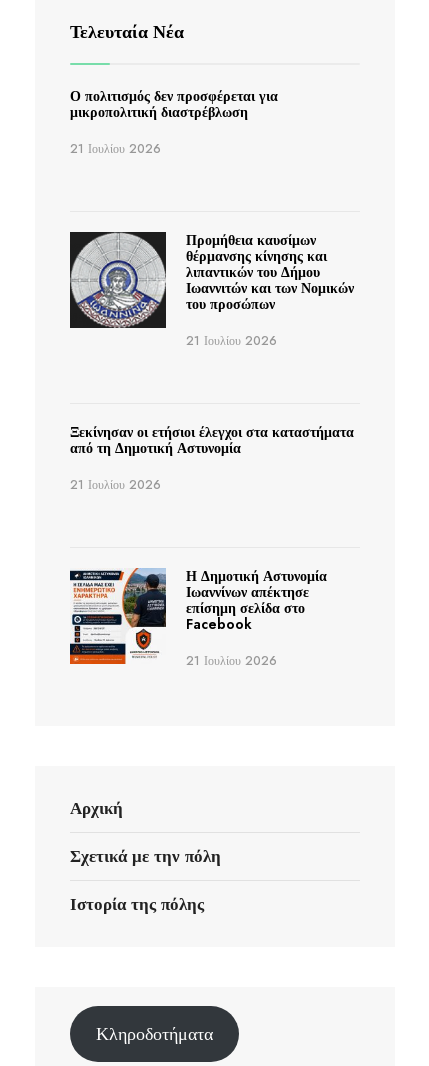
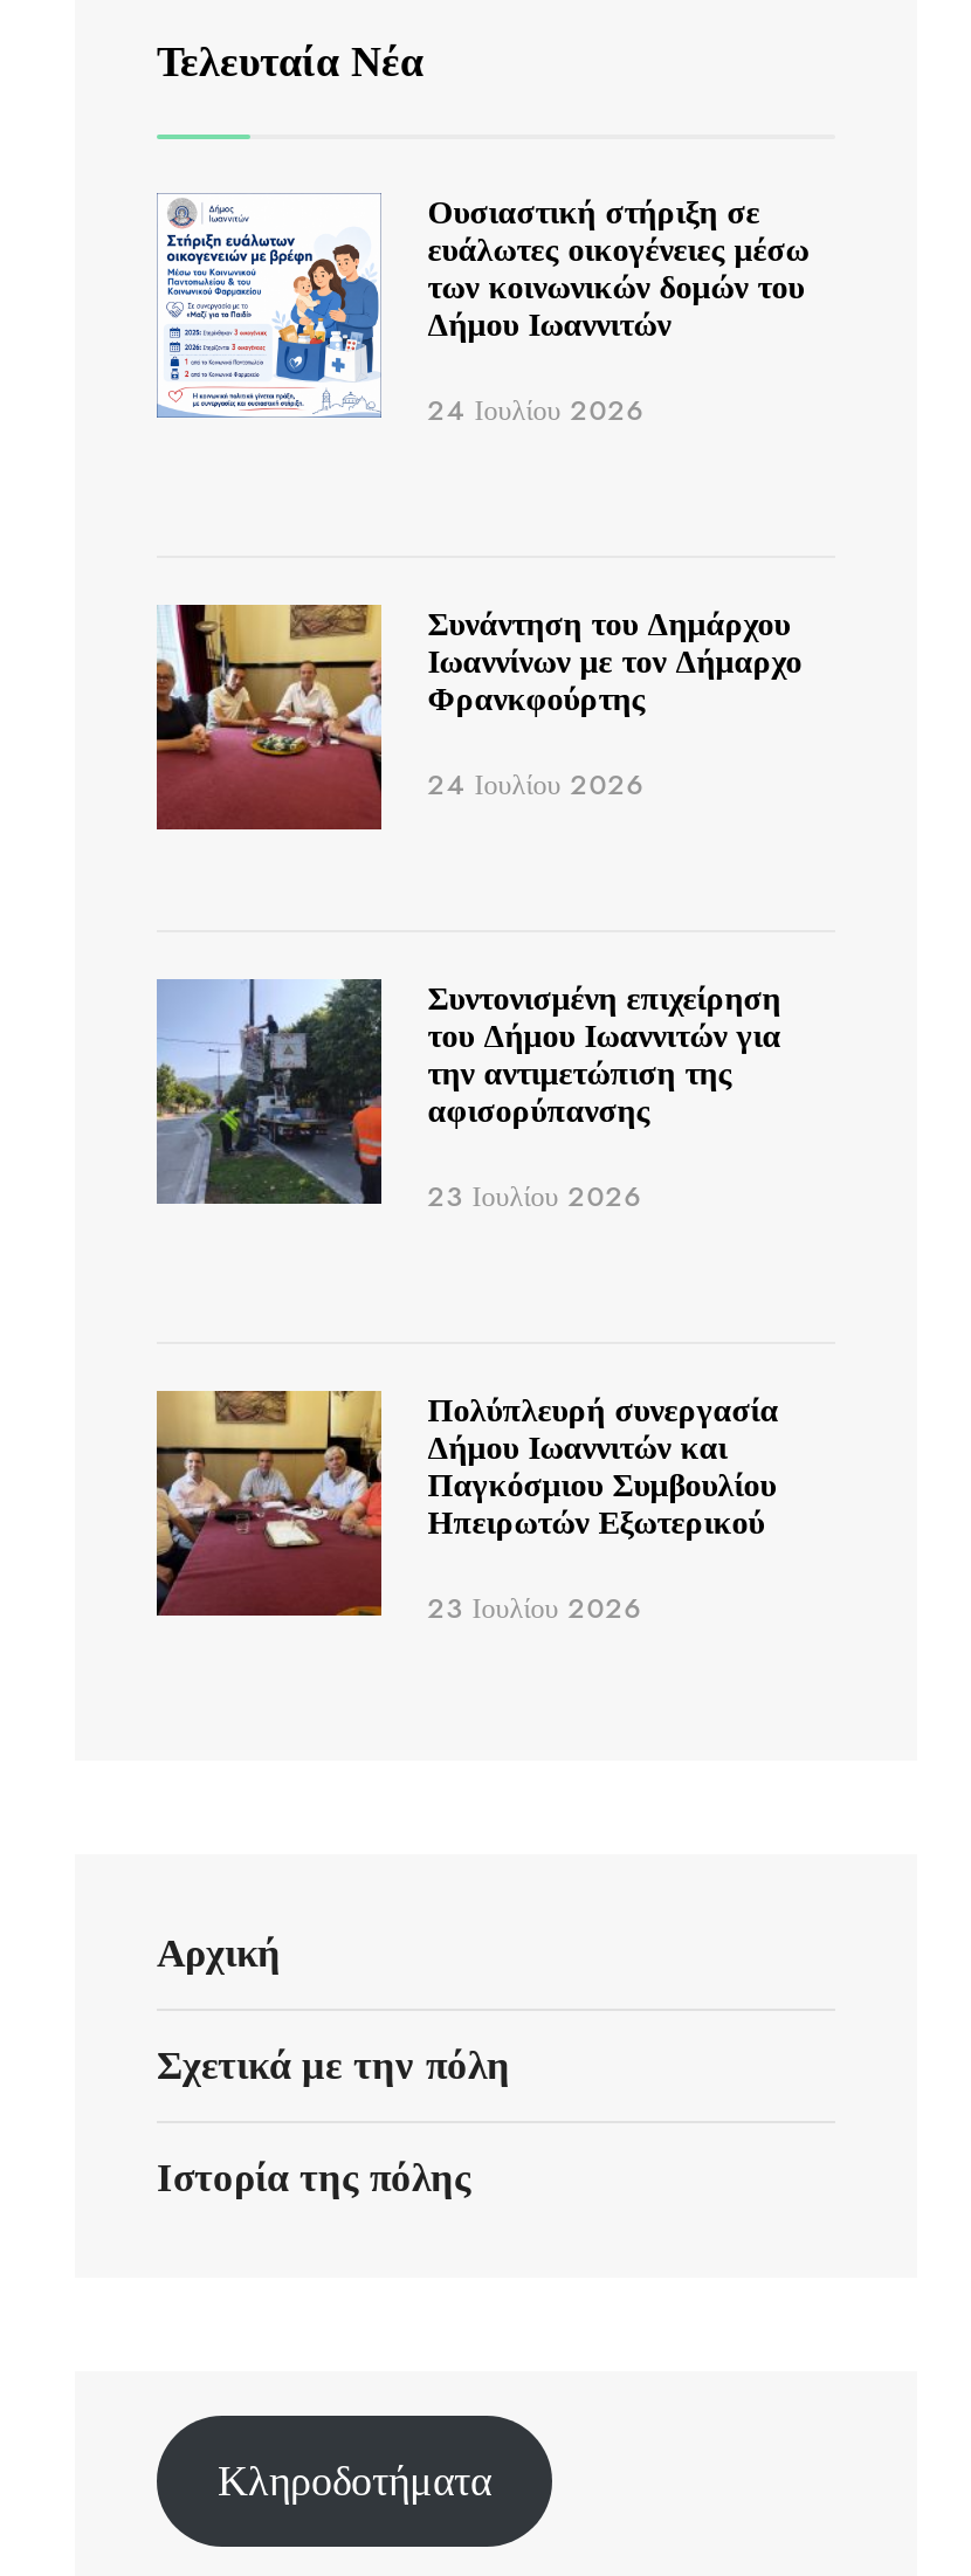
[70,86,278,122] Ο πολιτισμός δεν προσφέρεται για | μικροπολιτική διαστρέβλωση -> [427,188,809,347] Ουσιαστική στήριξη σε | ευάλωτες οικογένειες μέσω | των κοινωνικών δομών του | Δήμου Ιωαννιτών
[70,140,161,158] 21 Ιουλίου 2026 -> [427,390,645,432] 24 Ιουλίου 2026
[69,230,354,329] [image] | Προμήθεια καυσίμων | θέρμανσης κίνησης και | λιπαντικών του Δήμου | Ιωαννιτών και των Νομικών | του προσώπων -> [154,600,802,832] [image] | Συνάντηση του Δημάρχου | Ιωαννίνων με τον Δήμαρχο | Φρανκφούρτης
[186,332,277,350] 21 Ιουλίου 2026 -> [427,764,645,806] 24 Ιουλίου 2026
[70,422,354,458] Ξεκίνησαν οι ετήσιοι έλεγχοι στα καταστήματα | από τη Δημοτική Αστυνομία -> [427,974,781,1134] Συντονισμένη επιχείρηση | του Δήμου Ιωαννιτών για | την αντιμετώπιση της | αφισορύπανσης
[70,476,161,494] 21 Ιουλίου 2026 -> [427,1176,643,1218] 23 Ιουλίου 2026
[69,566,327,665] [image] | Η Δημοτική Αστυνομία | Ιωαννίνων απέκτησε | επίσημη σελίδα στο | Facebook -> [154,1386,778,1618] [image] | Πολύπλευρή συνεργασία | Δήμου Ιωαννιτών και | Παγκόσμιου Συμβουλίου | Ηπειρωτών Εξωτερικού
[186,652,277,670] 21 Ιουλίου 2026 -> [427,1587,643,1630] 23 Ιουλίου 2026

